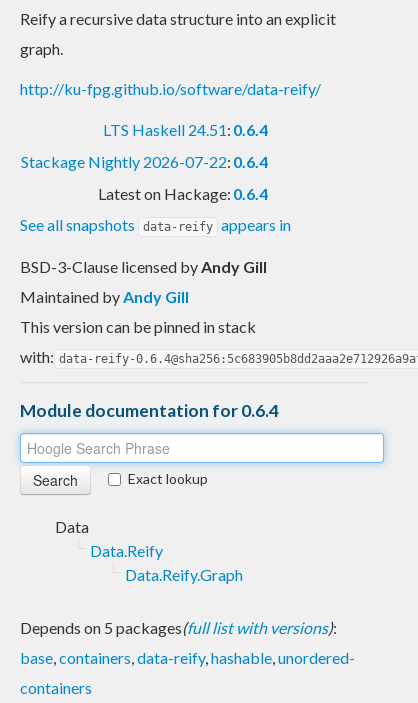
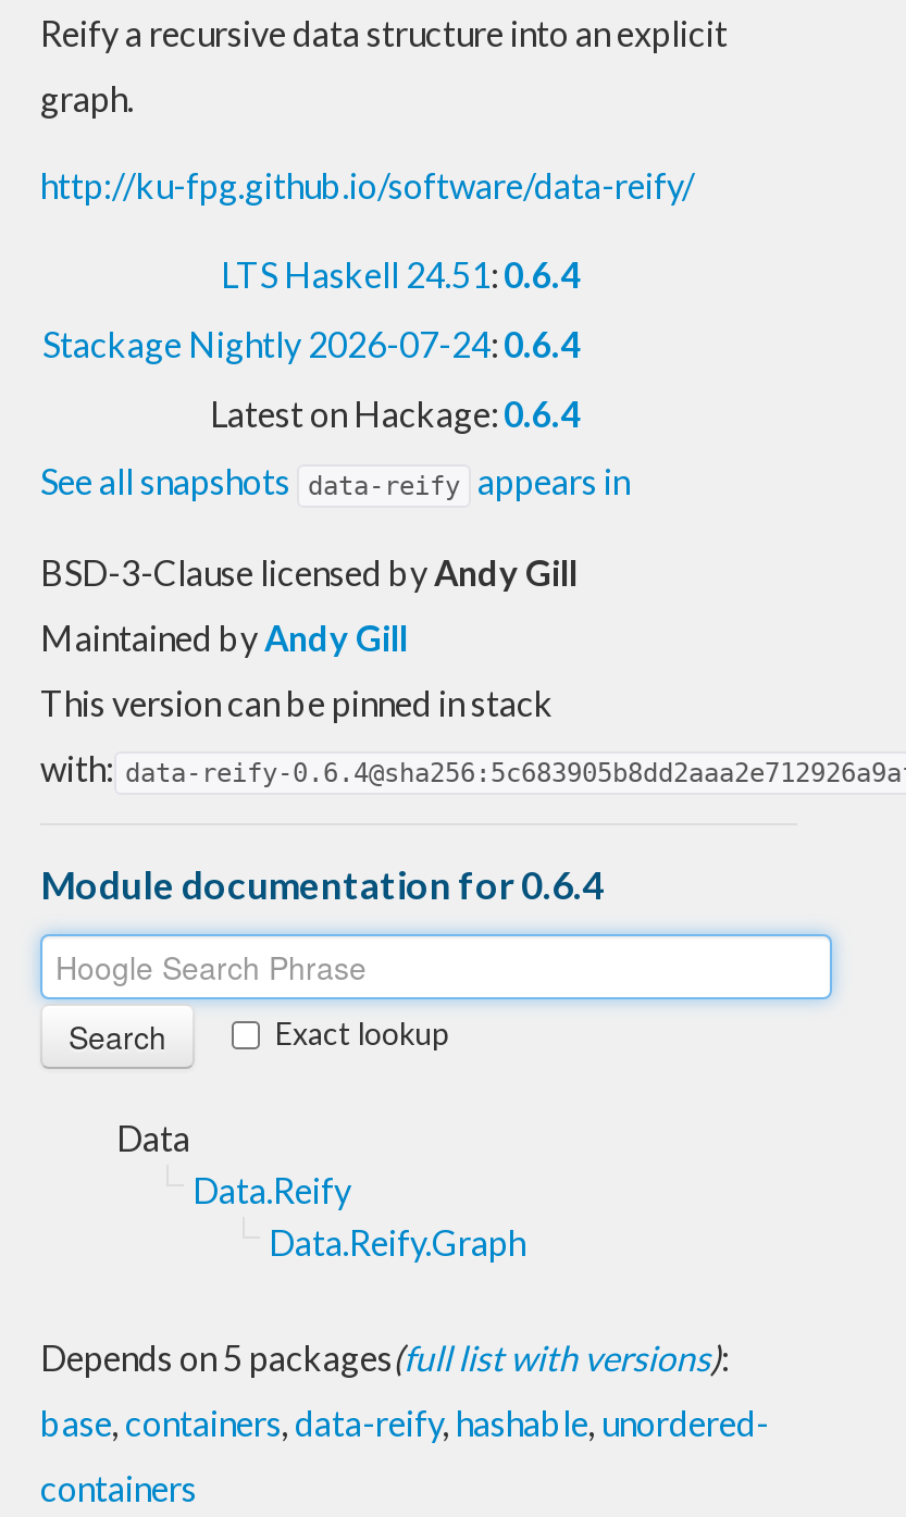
[21,152,268,171] Stackage Nightly 2026-07-22: 0.6.4 -> [42,323,580,364] Stackage Nightly 2026-07-24: 0.6.4

